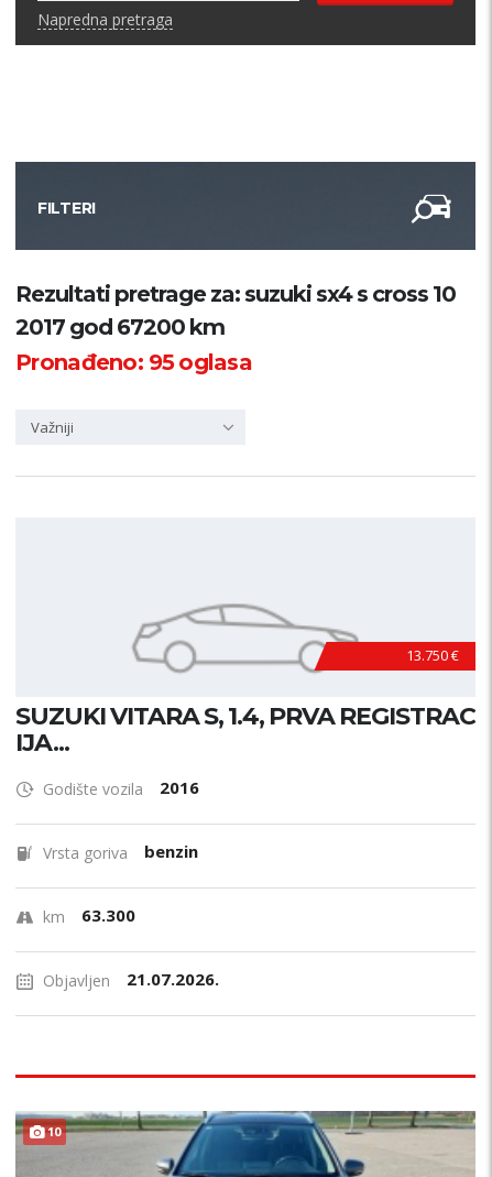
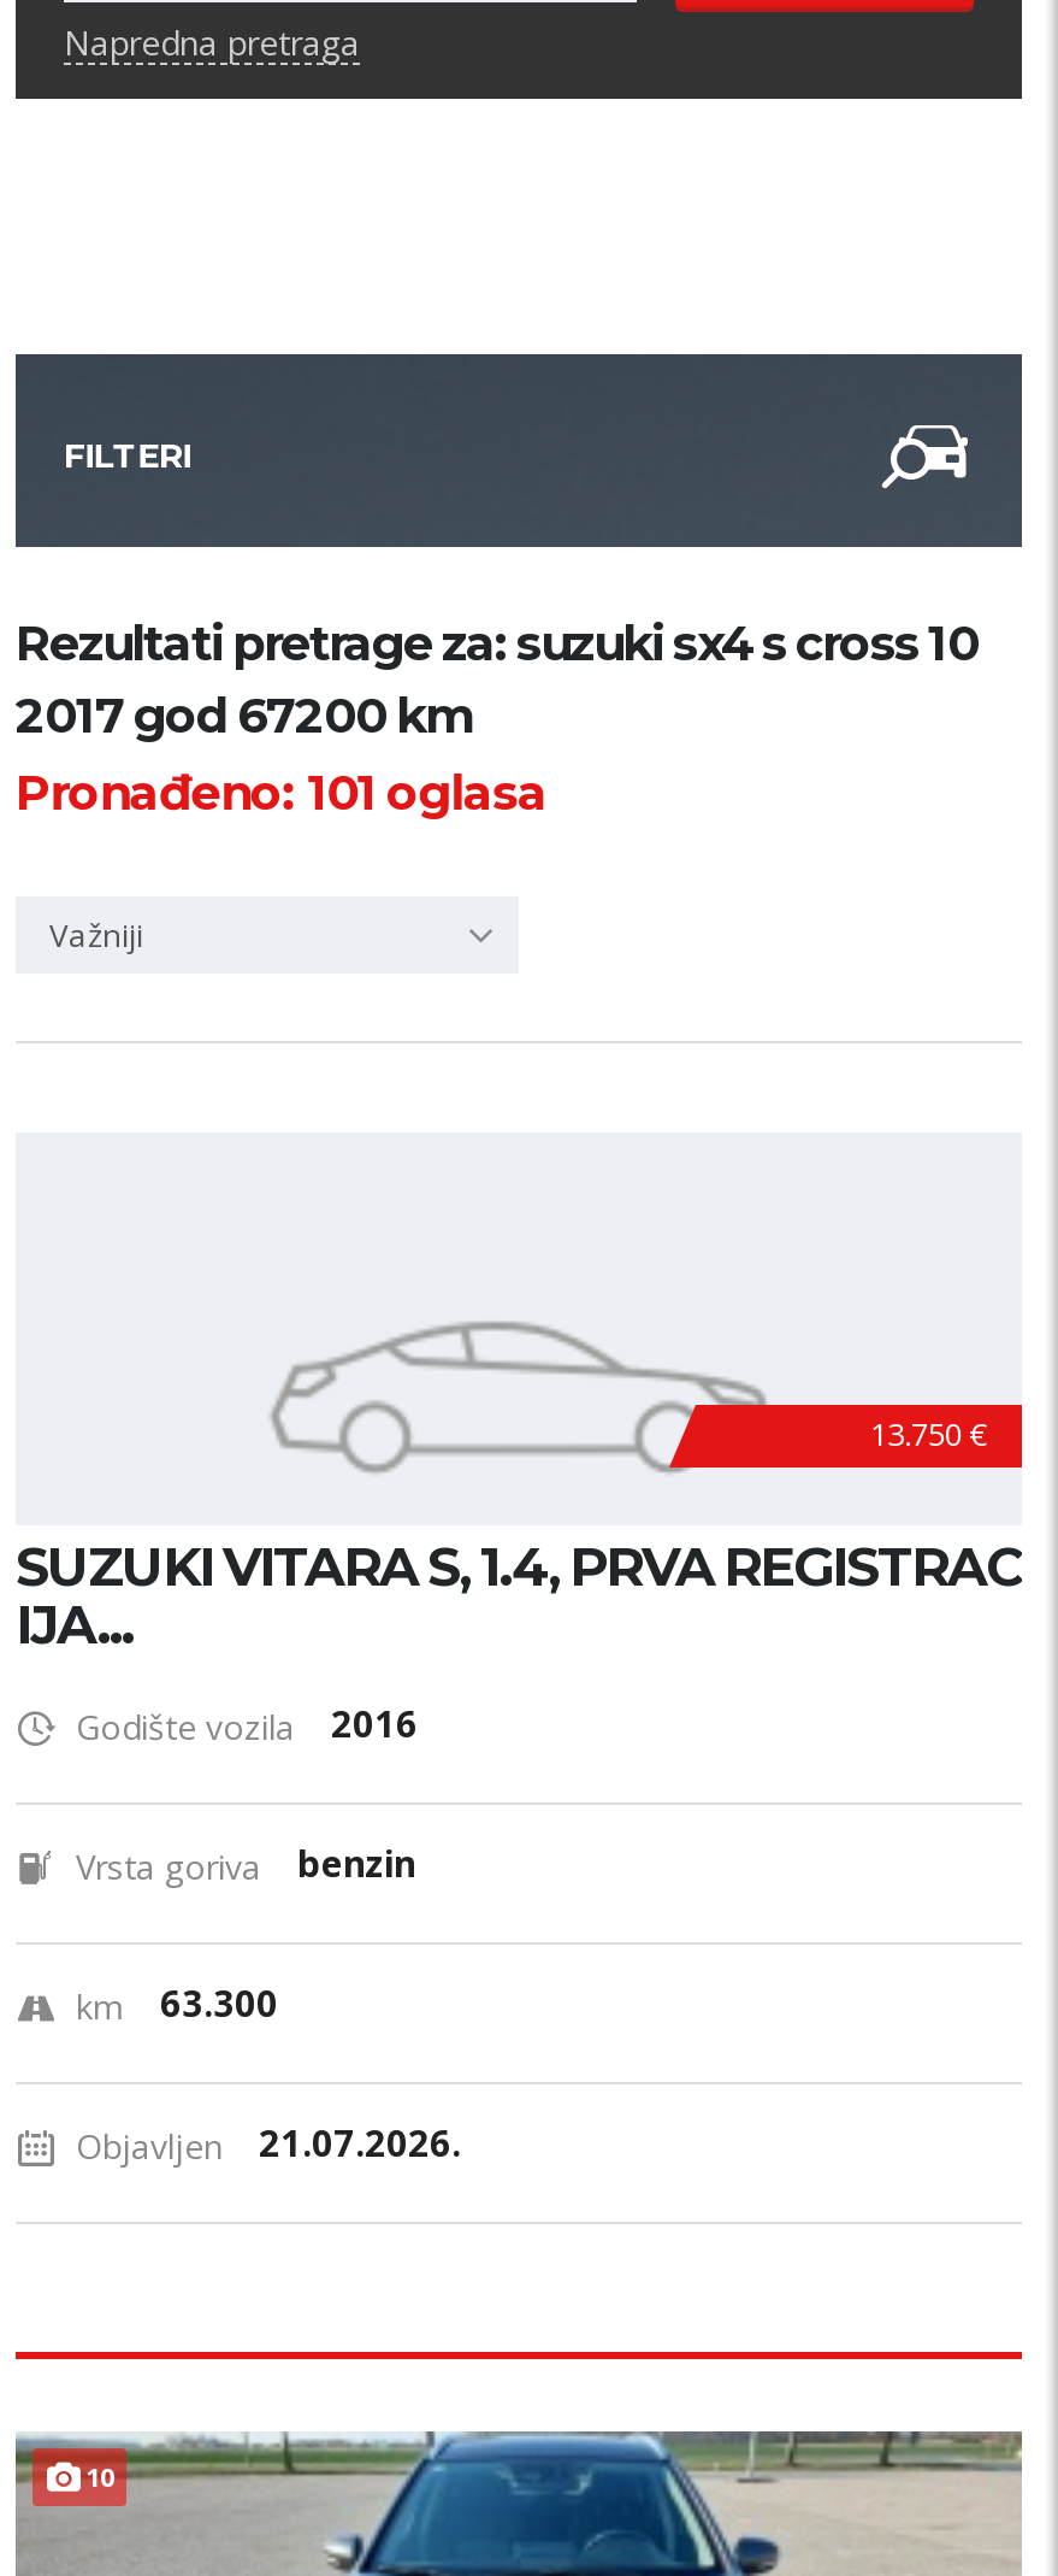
[15,349,252,375] Pronađeno: 95 oglasa -> [16,764,547,822] Pronađeno: 101 oglasa

